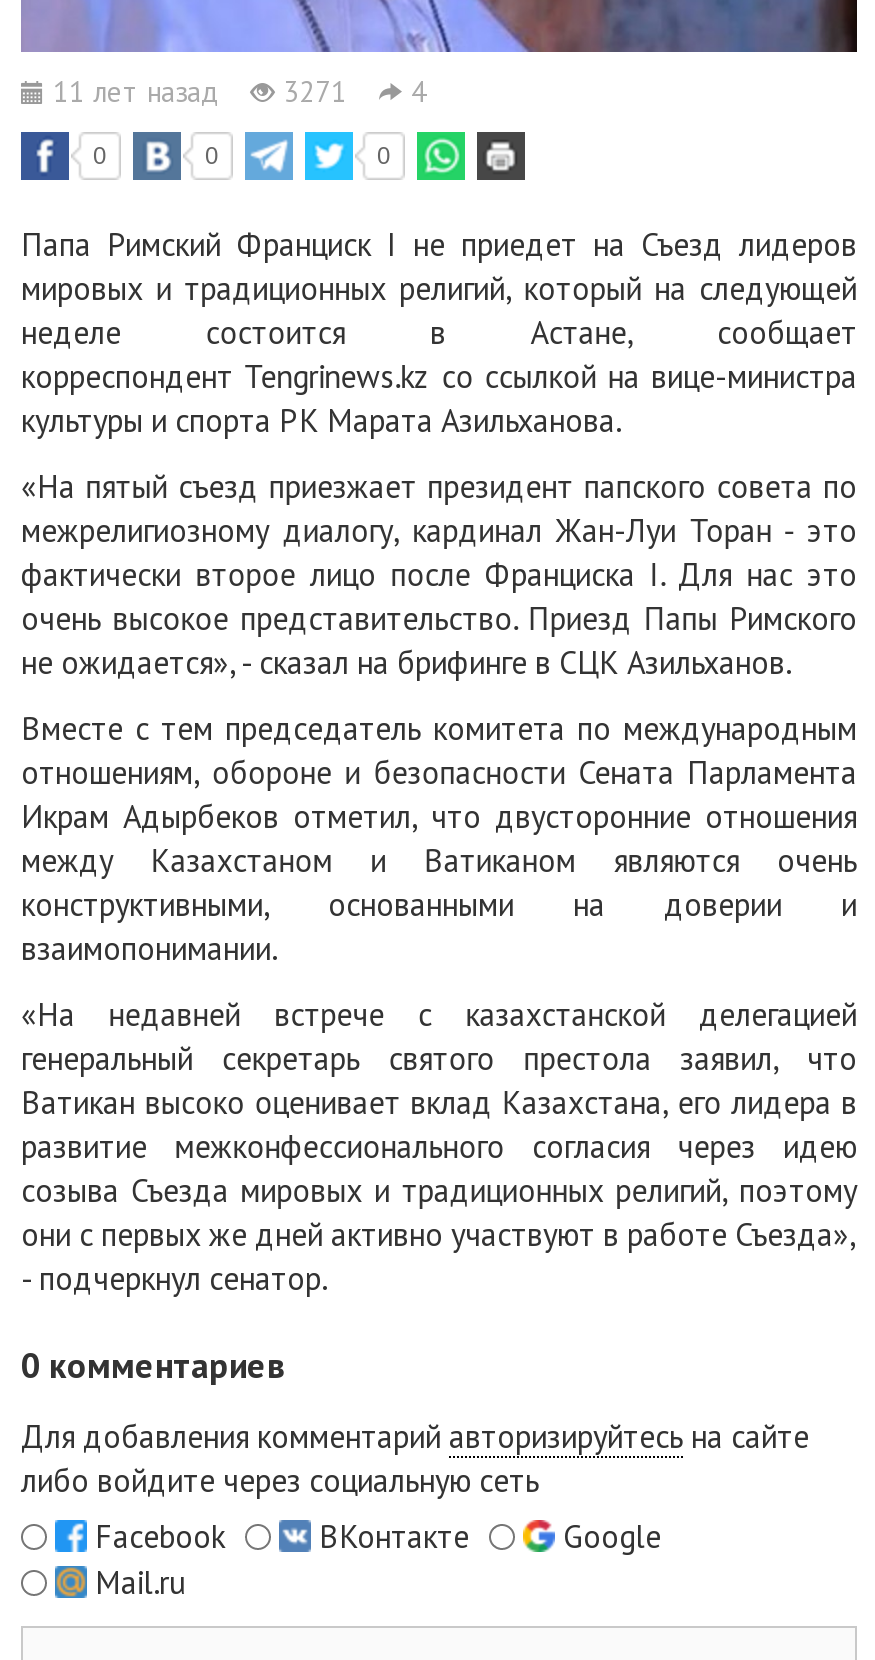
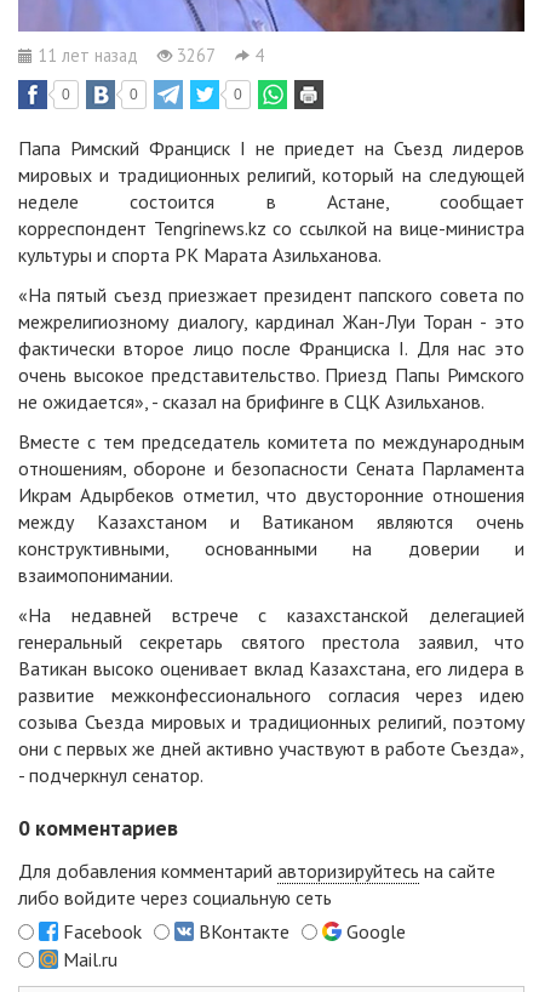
[45,73,427,111] 11 лет назад 3271 4 -> [33,44,264,67] 11 лет назад 3267 4

